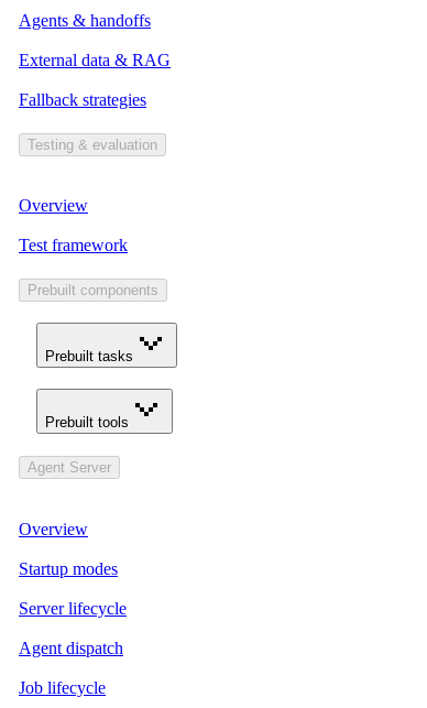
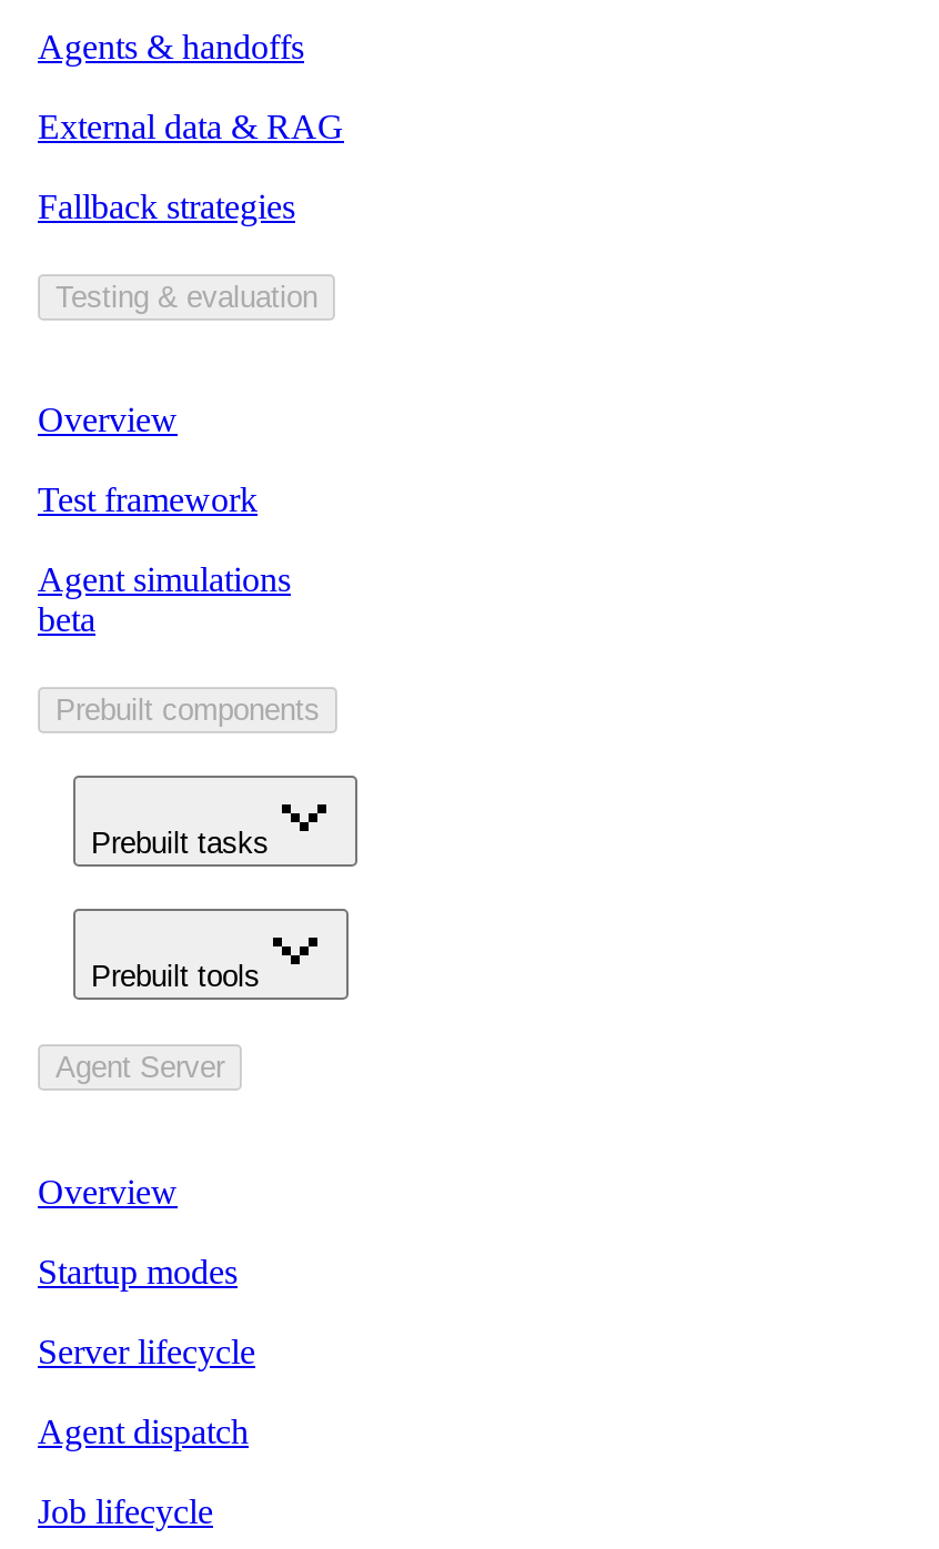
none -> [38,561,291,639] Agent simulations | beta

